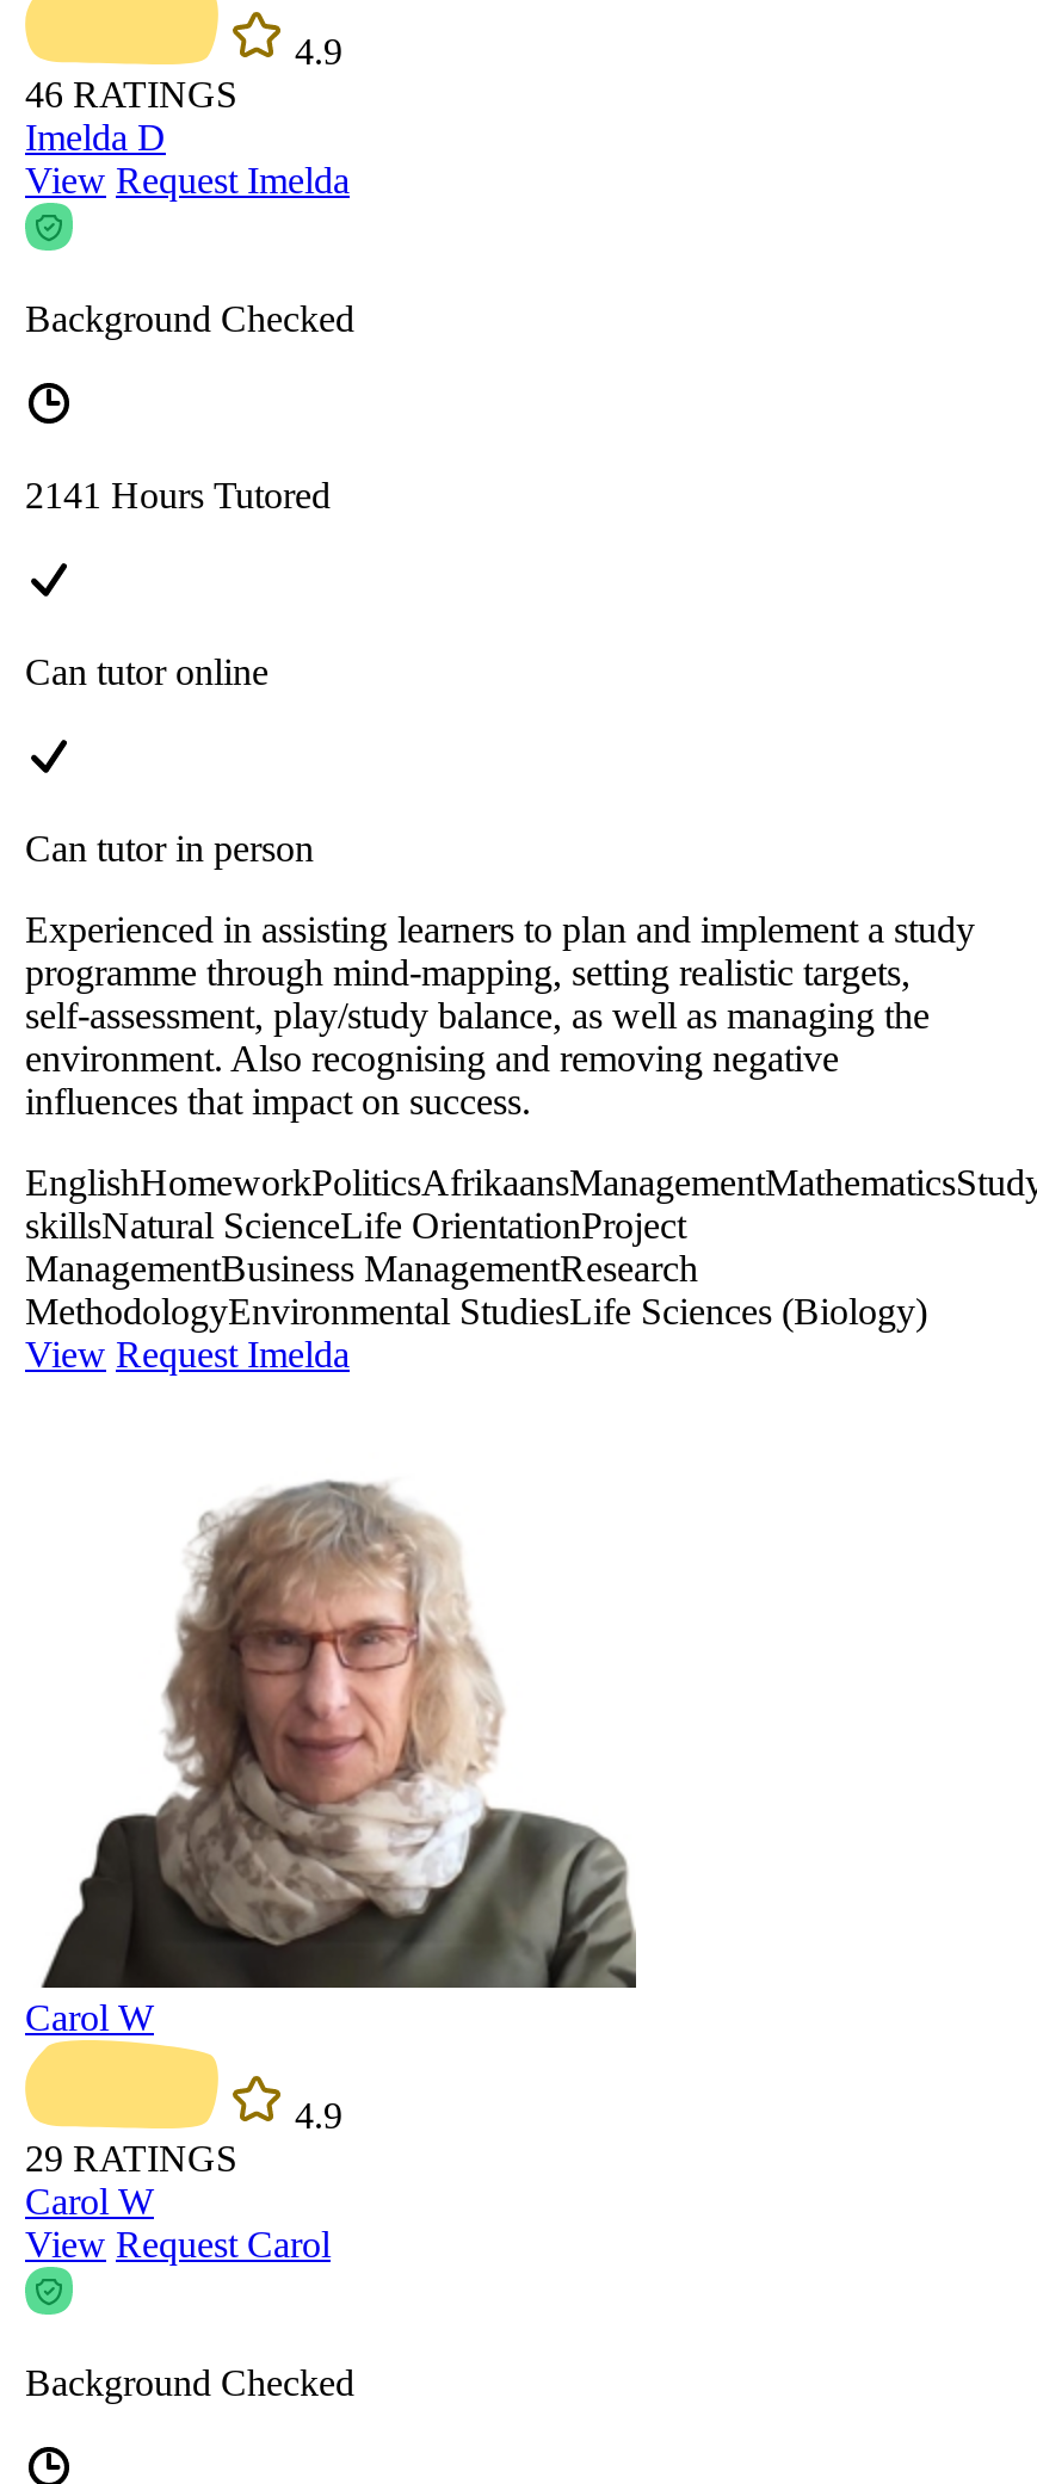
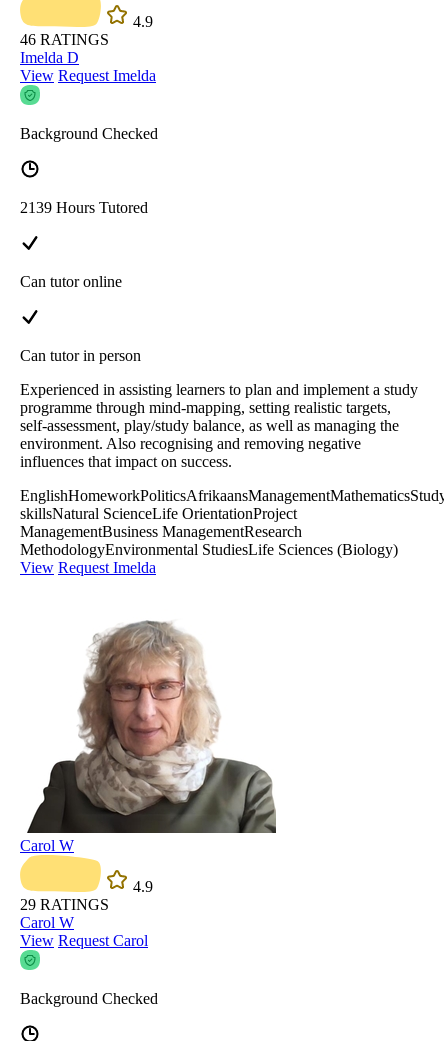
[25,474,331,515] 2141 Hours Tutored -> [20,199,148,216] 2139 Hours Tutored

